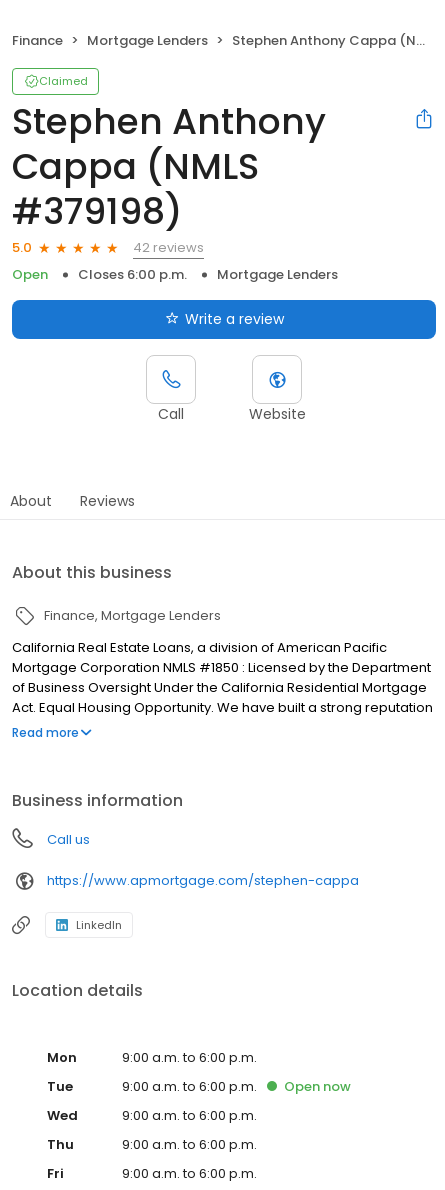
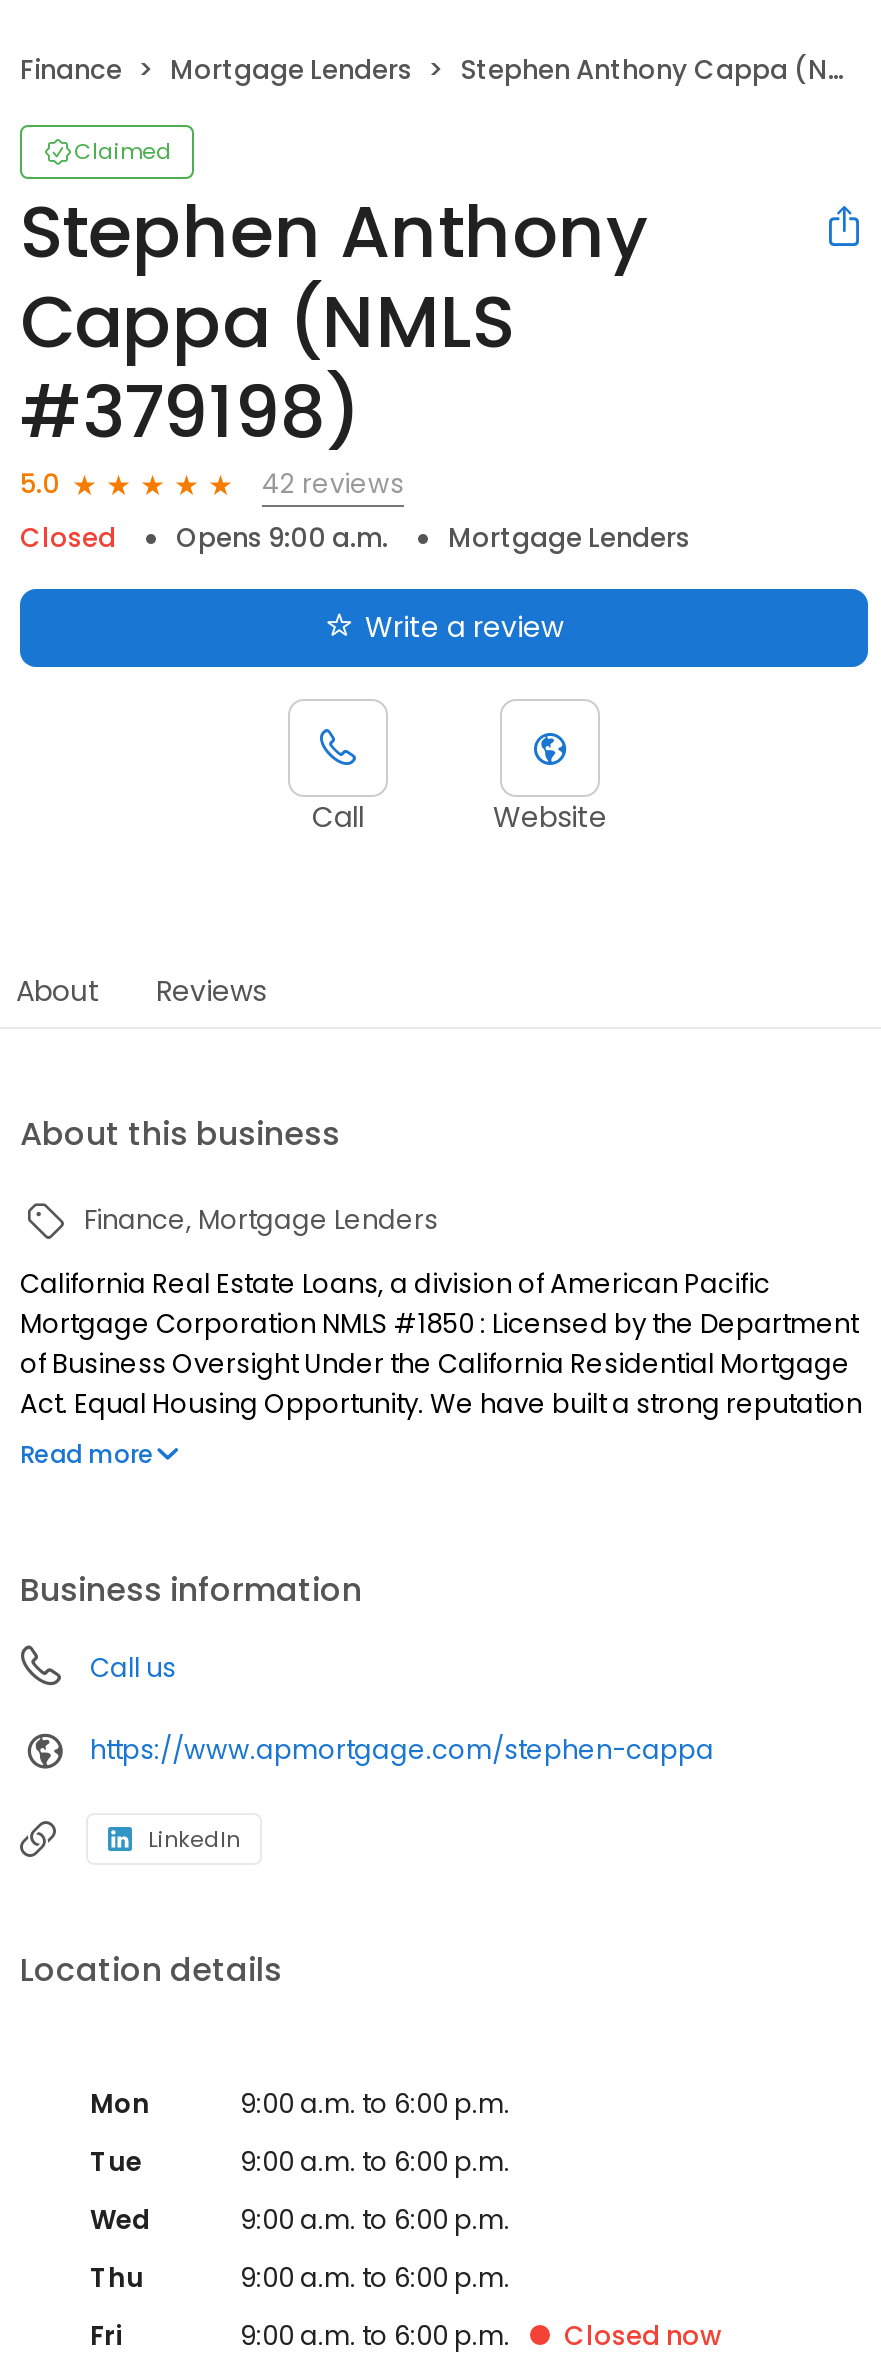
[12,265,187,284] Open | Closes 6:00 p.m. -> [20,519,388,557] Closed | Opens 9:00 a.m.
[284,1077,351,1096] Open now -> none
none -> [564,2317,722,2355] Closed now

